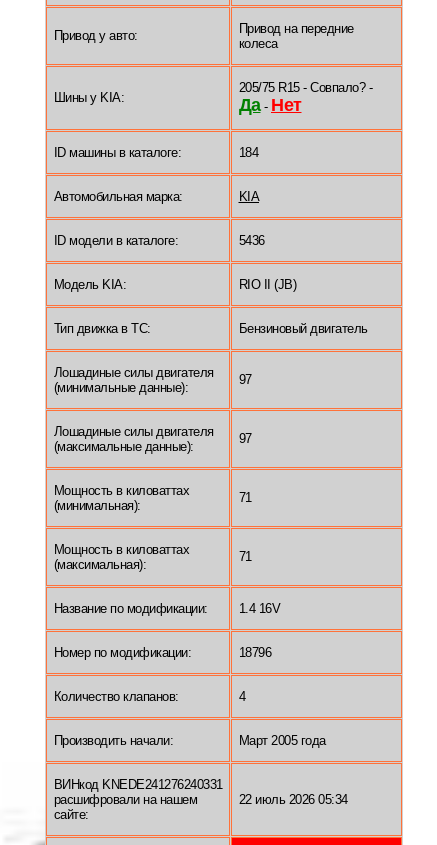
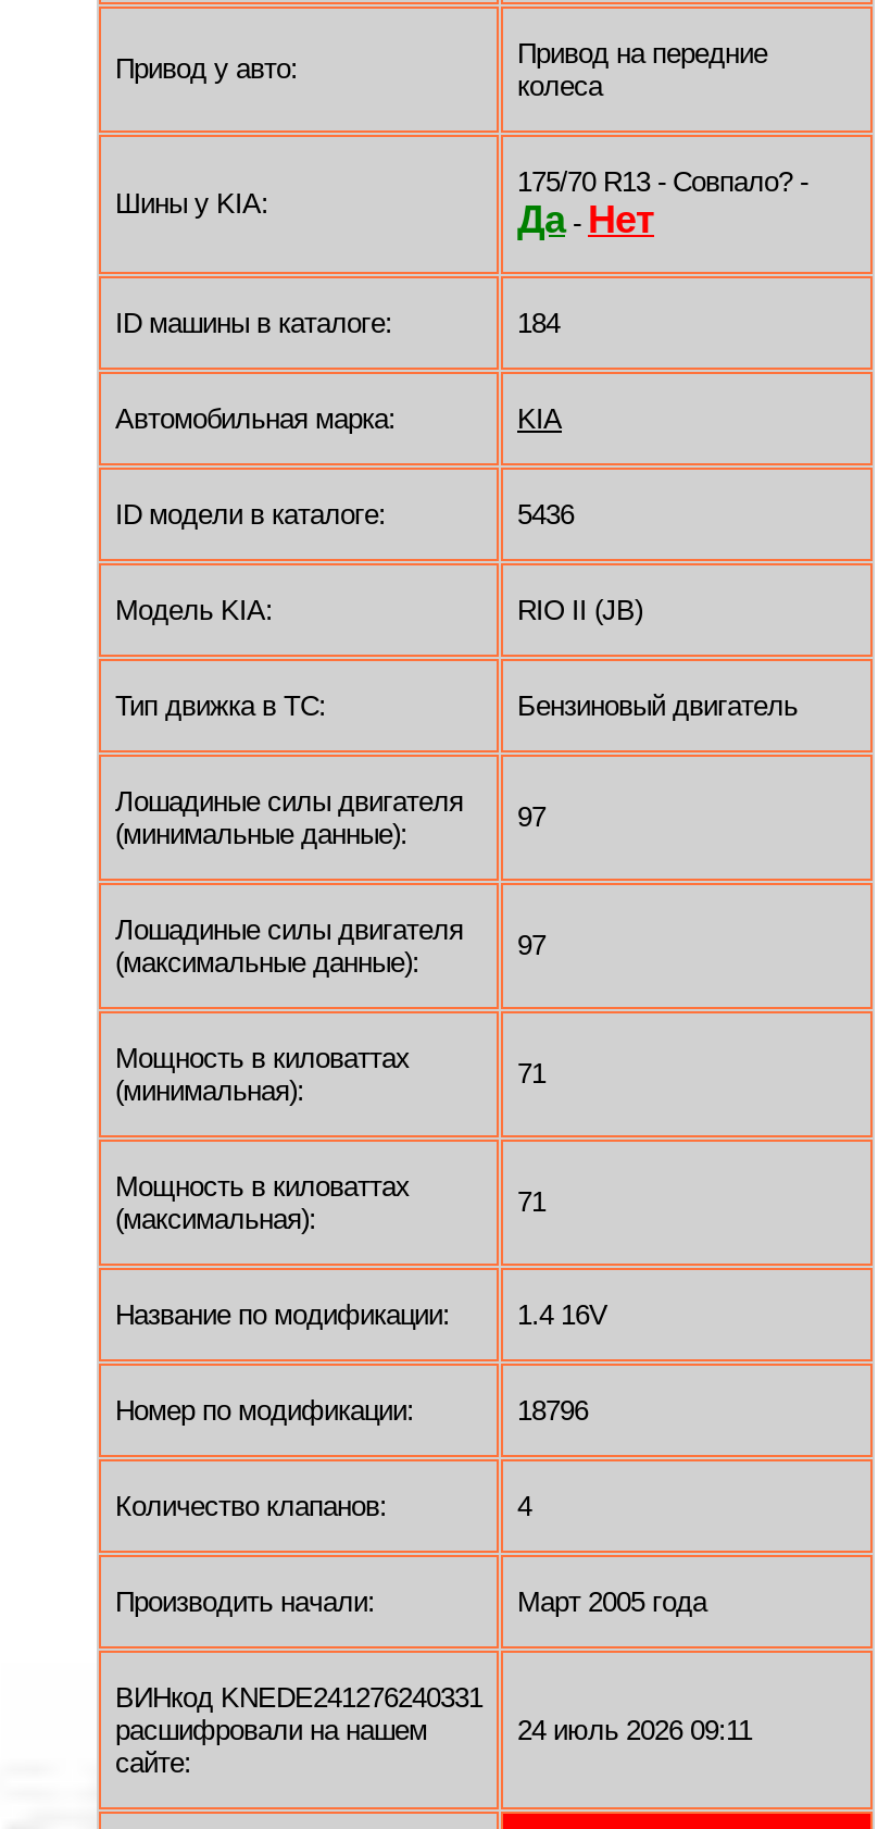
[238,80,372,95] 205/75 R15 - Совпало? - -> [517,166,807,198] 175/70 R13 - Совпало? -
[238,792,347,807] 22 июль 2026 05:34 -> [517,1714,752,1747] 24 июль 2026 09:11

